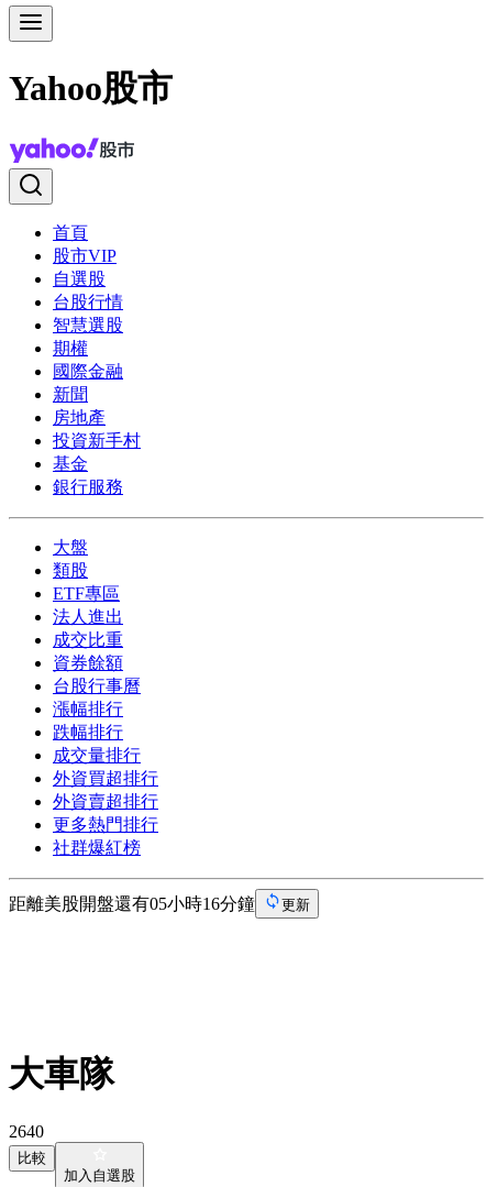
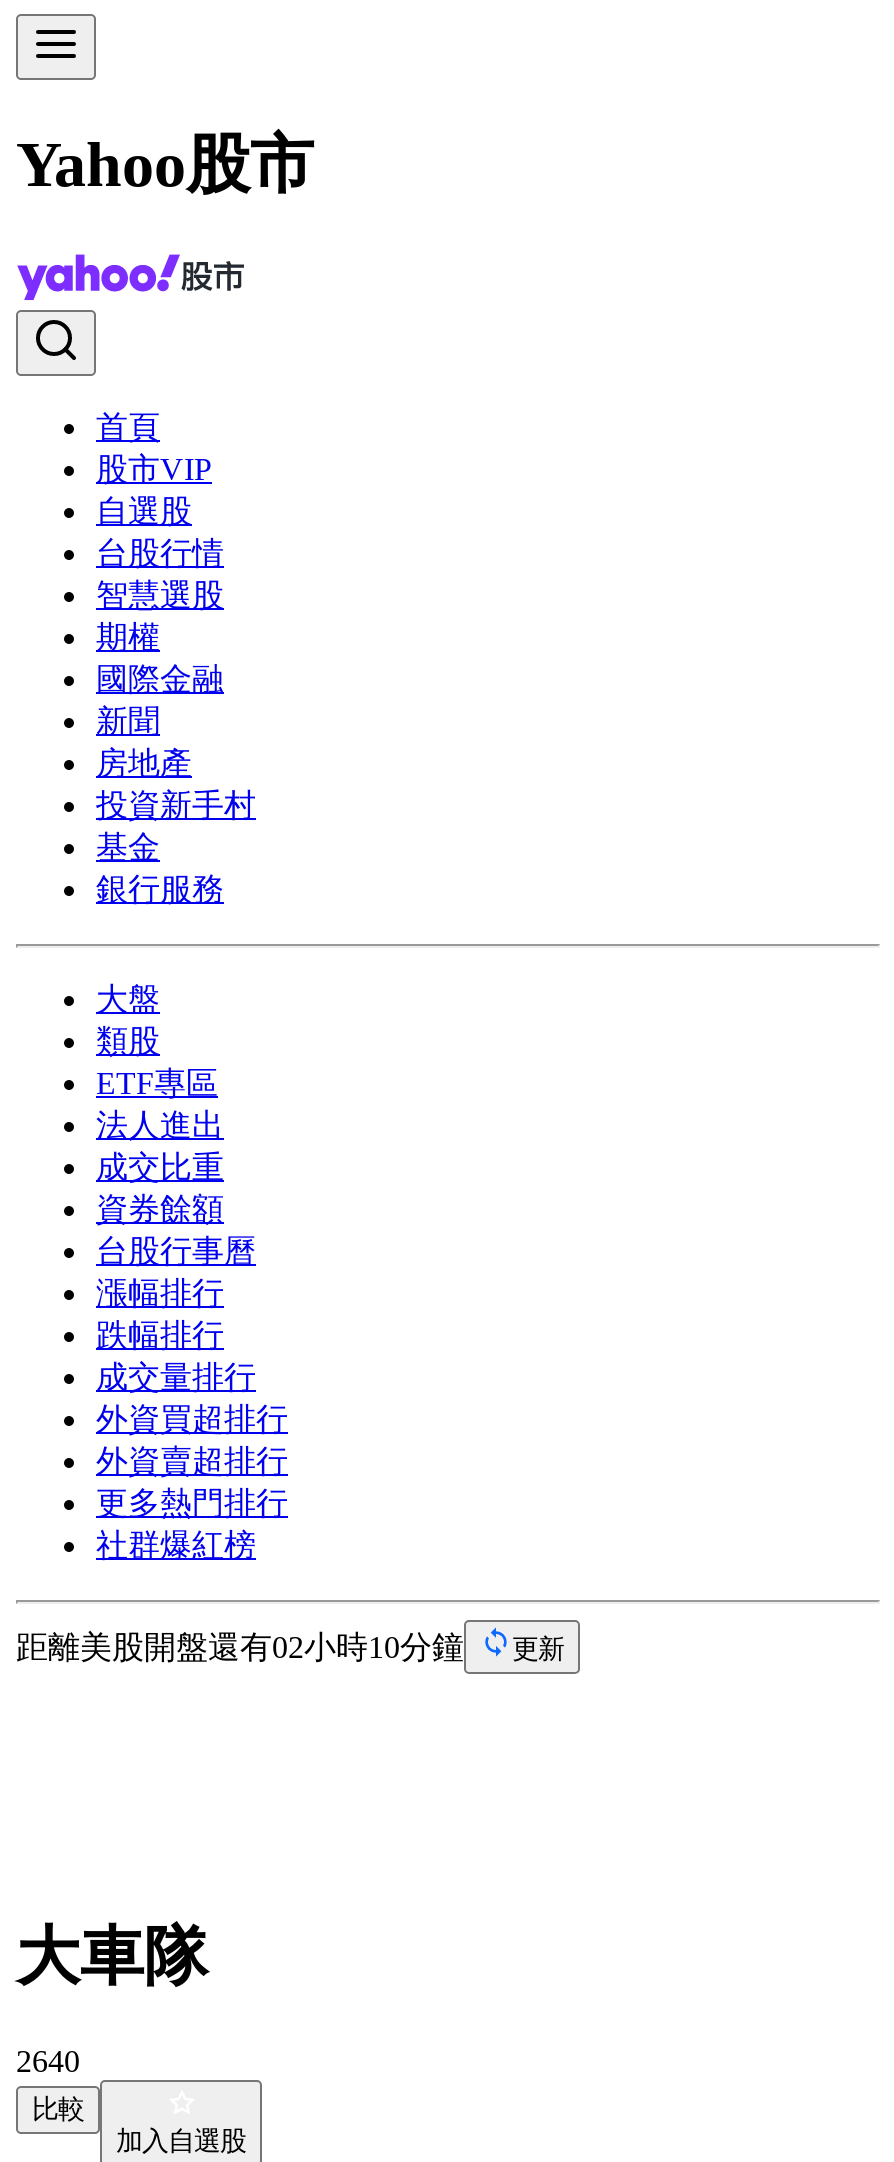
[9,894,255,913] 距離美股開盤還有05小時16分鐘 -> [16,1630,464,1664] 距離美股開盤還有02小時10分鐘

